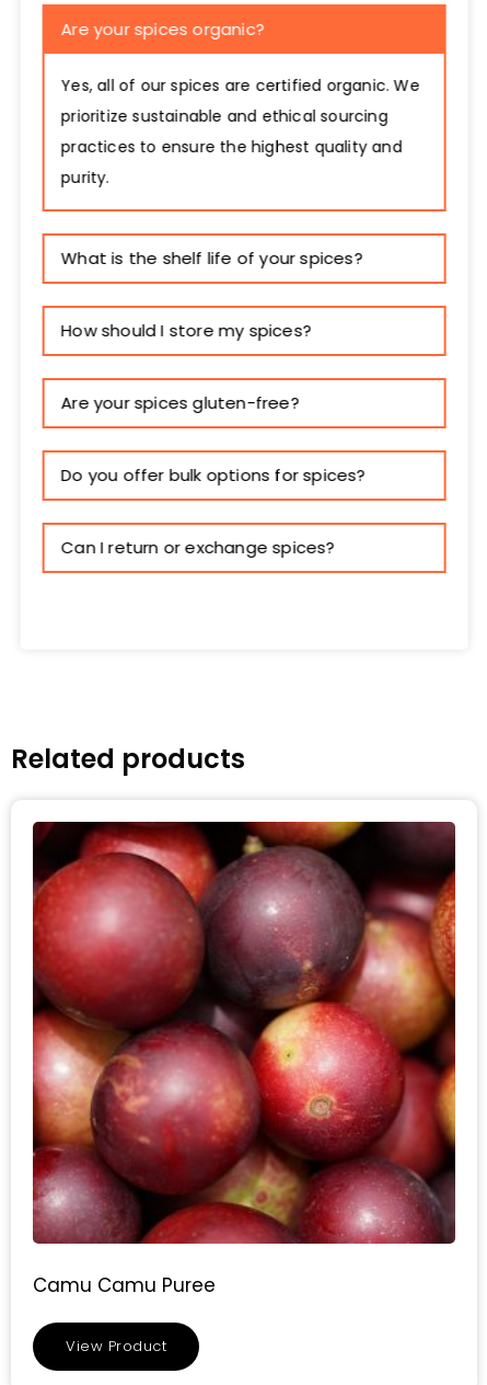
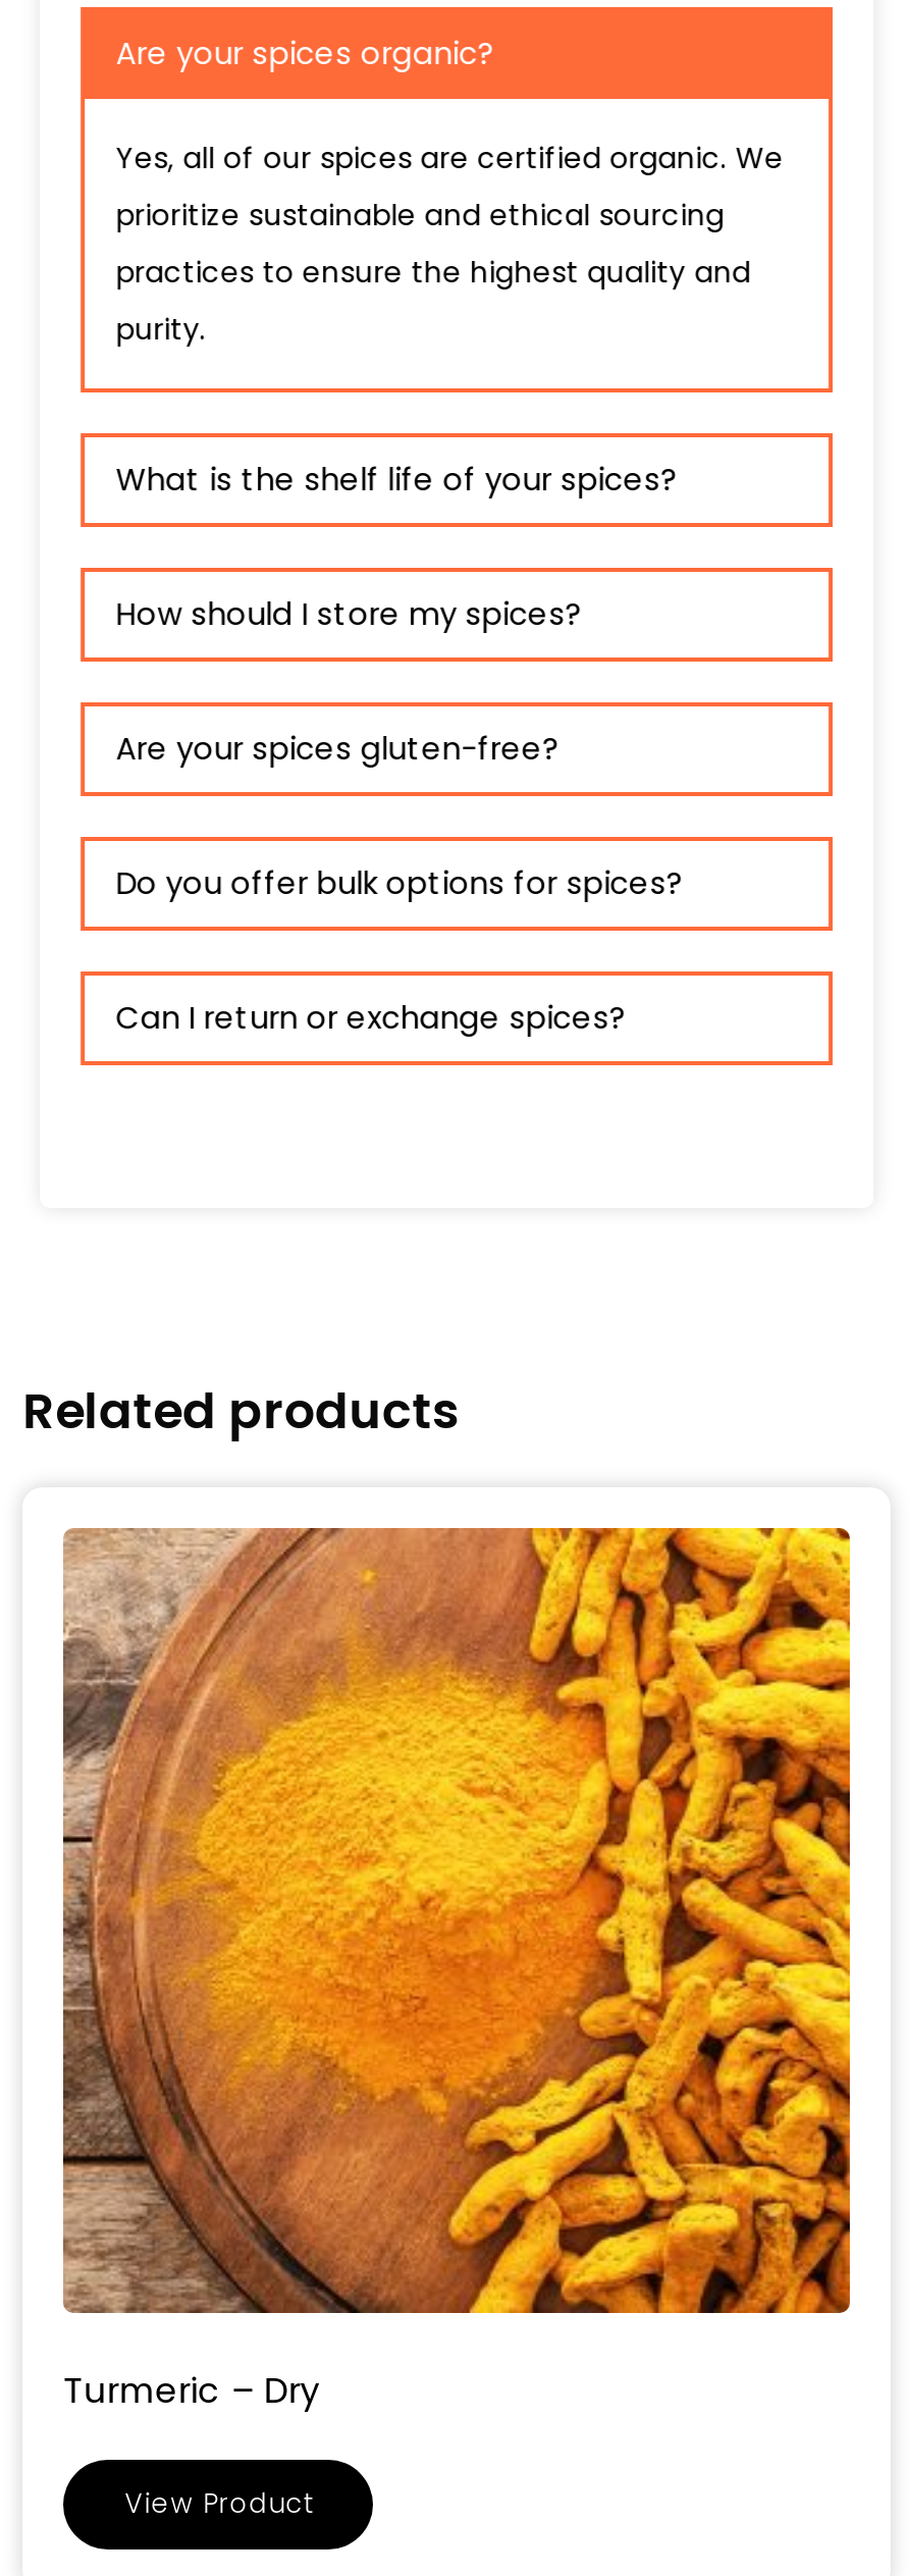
[32,821,456,1298] [image] | Camu Camu Puree -> [61,1526,852,2415] [image] | Turmeric – Dry

